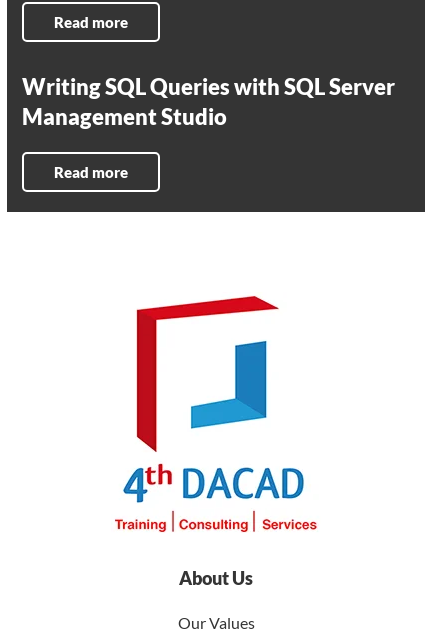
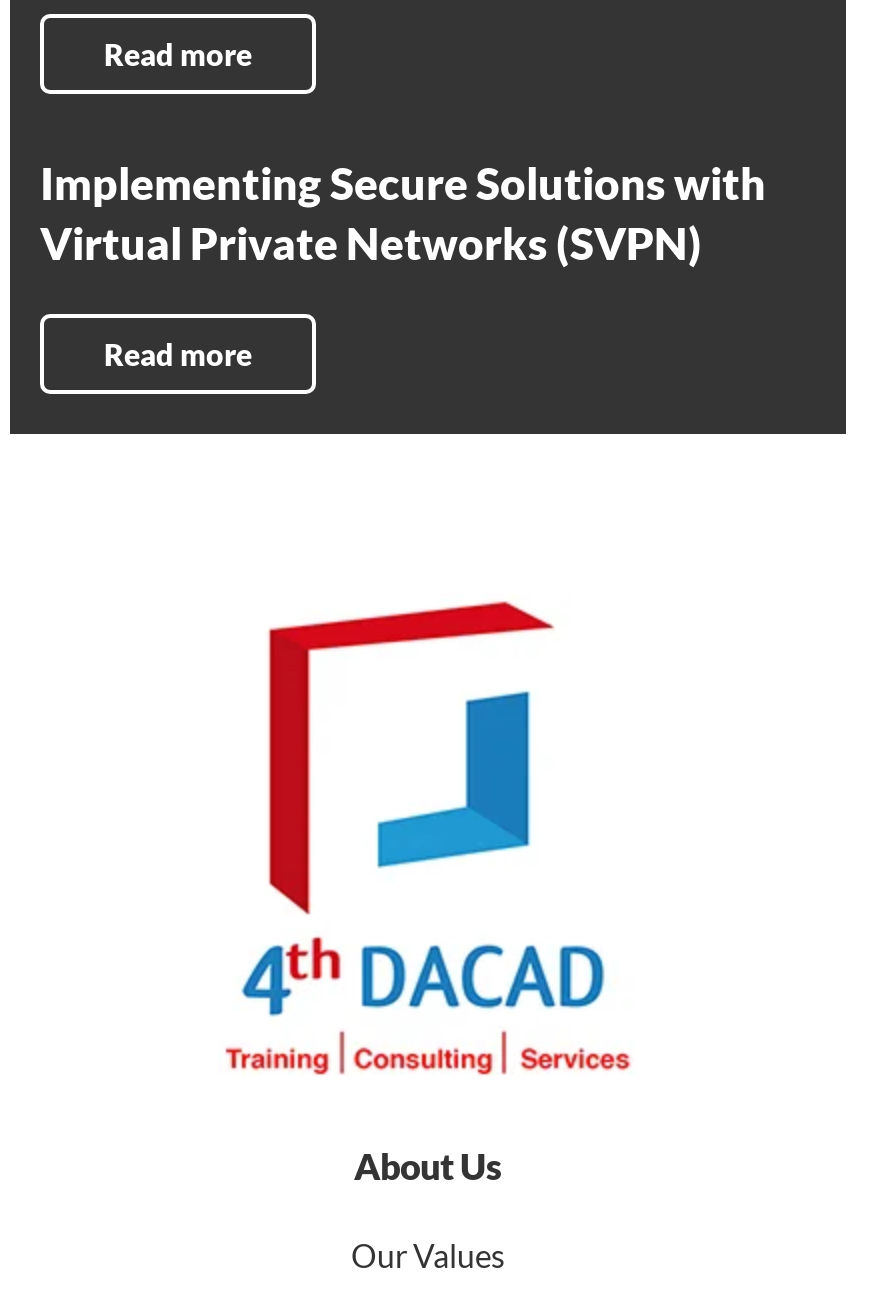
[22,73,395,130] Writing SQL Queries with SQL Server | Management Studio -> [40,156,766,270] Implementing Secure Solutions with | Virtual Private Networks (SVPN)

